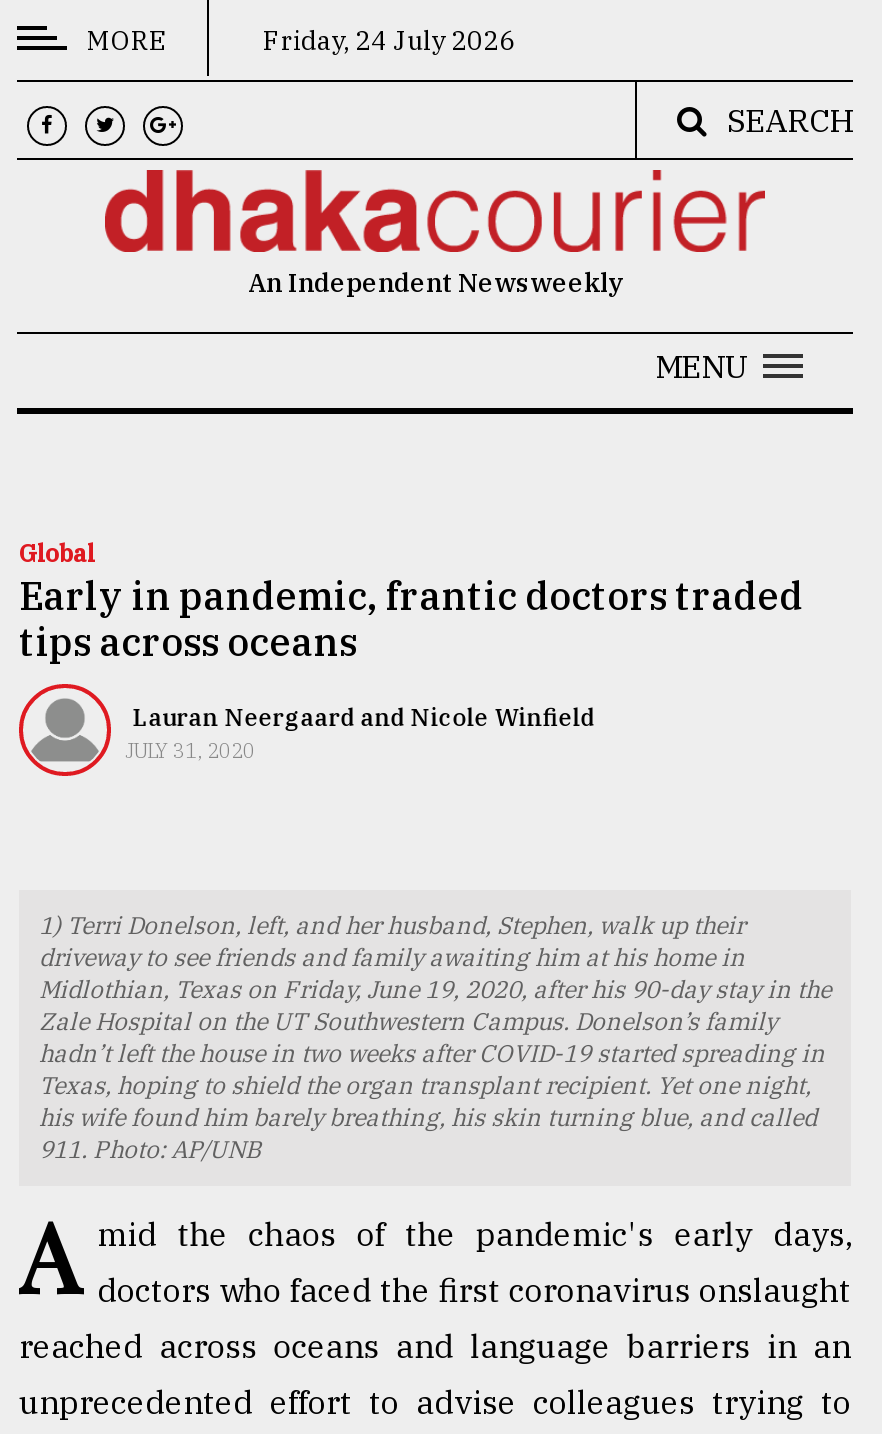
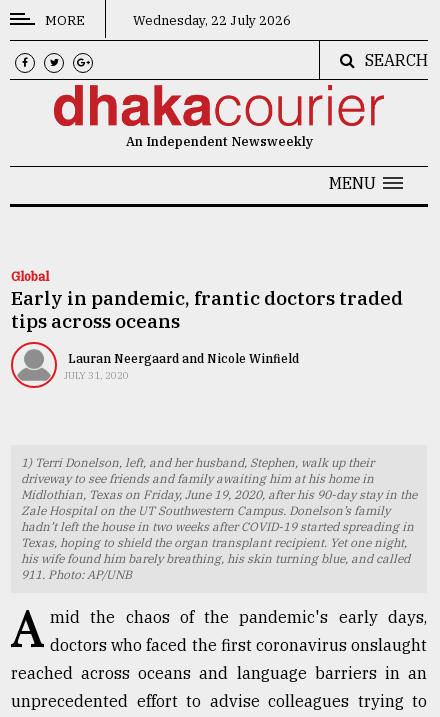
[257,24,515,58] Friday, 24 July 2026 -> [130,12,291,29] Wednesday, 22 July 2026

